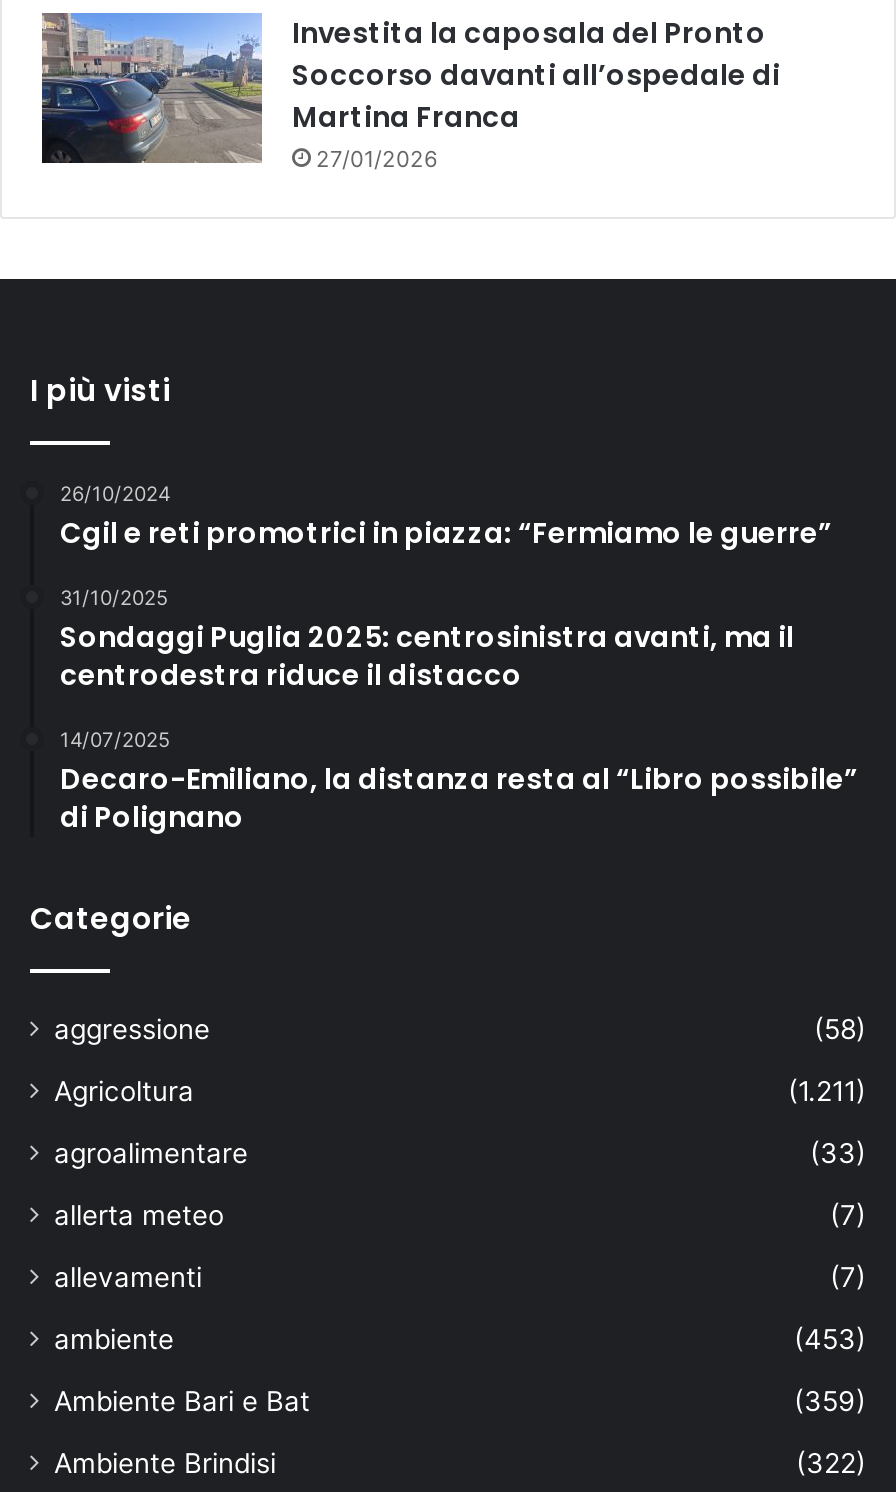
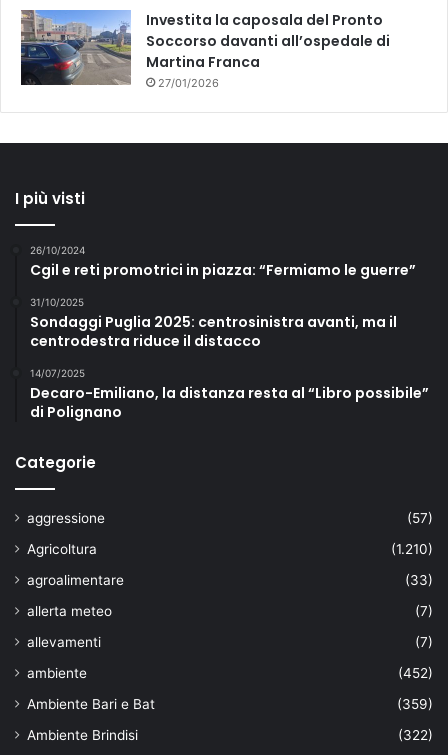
[814,1014,866,1046] (58) -> [407,510,433,526] (57)
[788,1076,866,1108] (1.211) -> [391,541,433,557] (1.210)
[794,1324,866,1356] (453) -> [398,665,433,681] (452)

